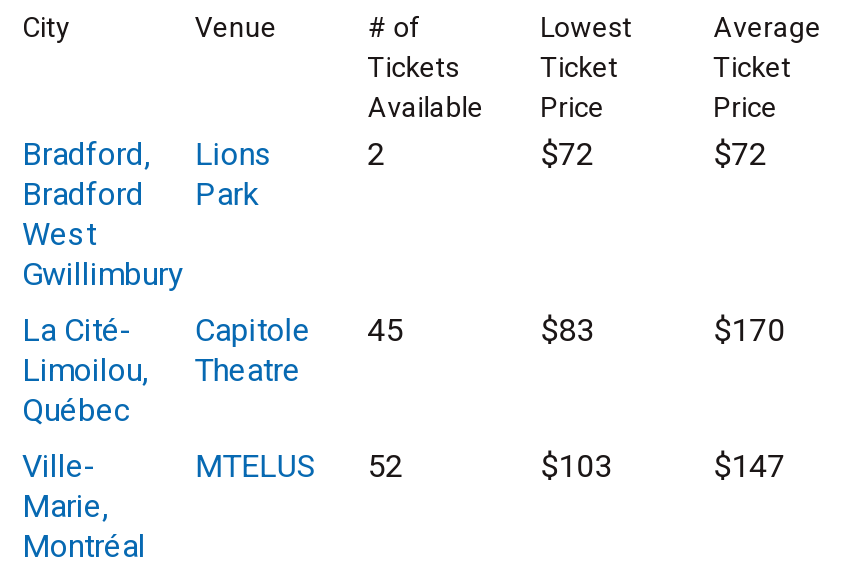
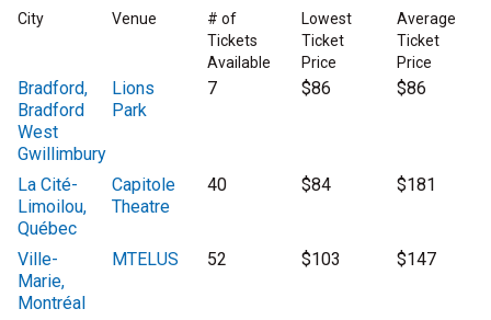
[368,135,386,173] 2 -> [207,78,217,99] 7
[540,135,594,173] $72 -> [302,78,331,99] $86
[713,135,767,173] $72 -> [396,78,426,99] $86
[22,311,404,349] La Cité- Capitole 45 -> [18,174,227,195] La Cité- Capitole 40
[540,311,594,349] $83 -> [302,174,331,195] $84
[713,311,785,349] $170 -> [396,174,436,195] $181

